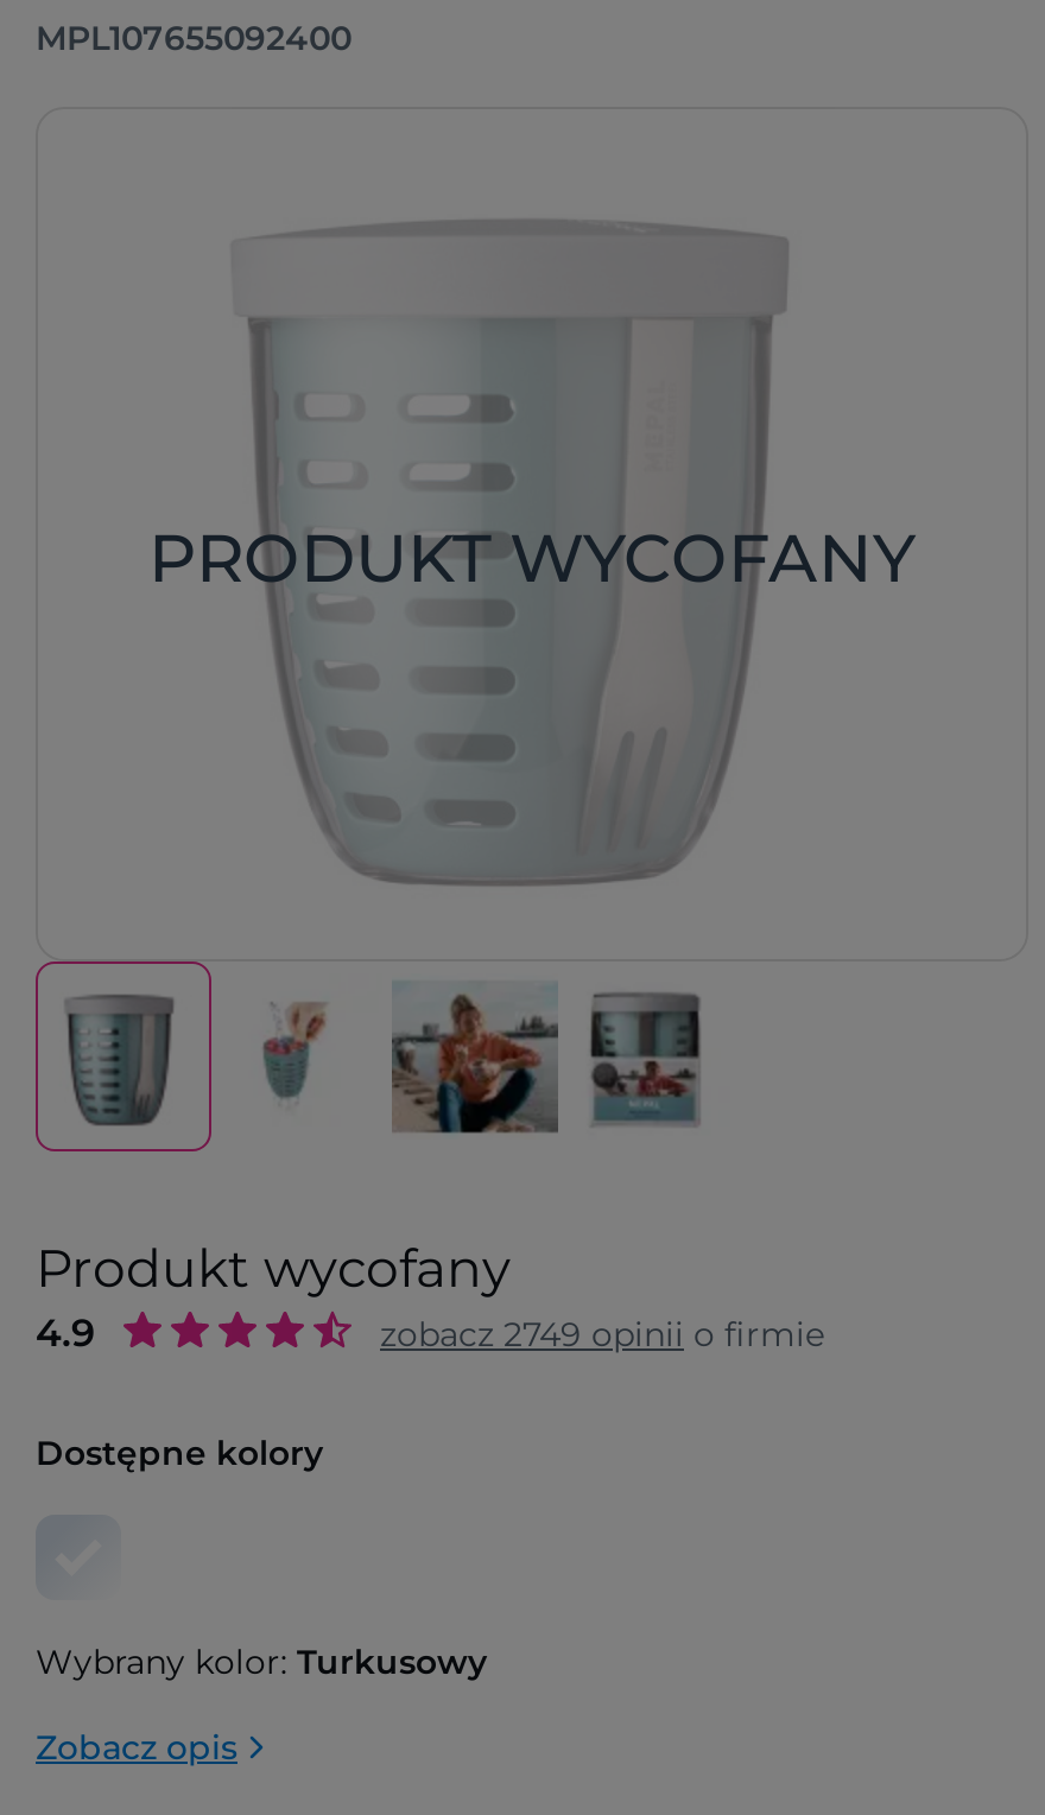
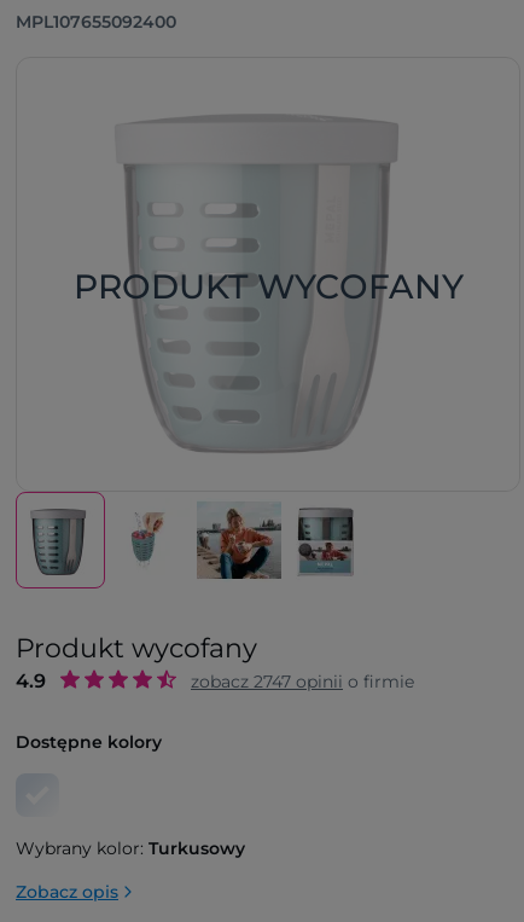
[380,1313,824,1356] zobacz 2749 opinii o firmie -> [191,671,414,692] zobacz 2747 opinii o firmie

